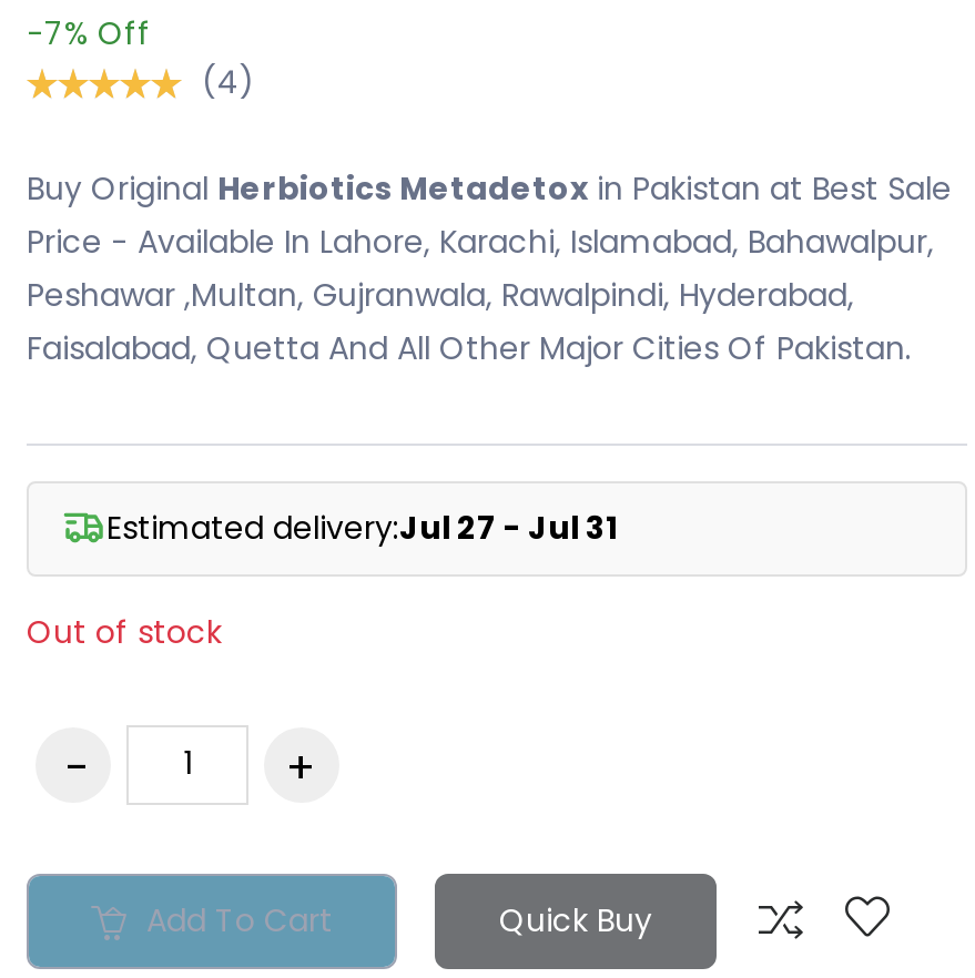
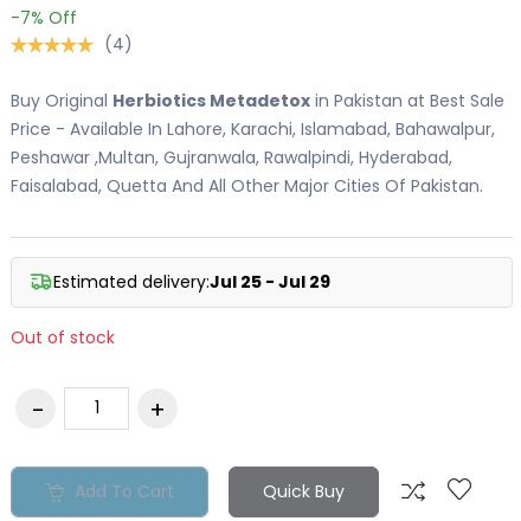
[106,505,617,549] Estimated delivery:Jul 27 - Jul 31 -> [53,269,330,293] Estimated delivery:Jul 25 - Jul 29

